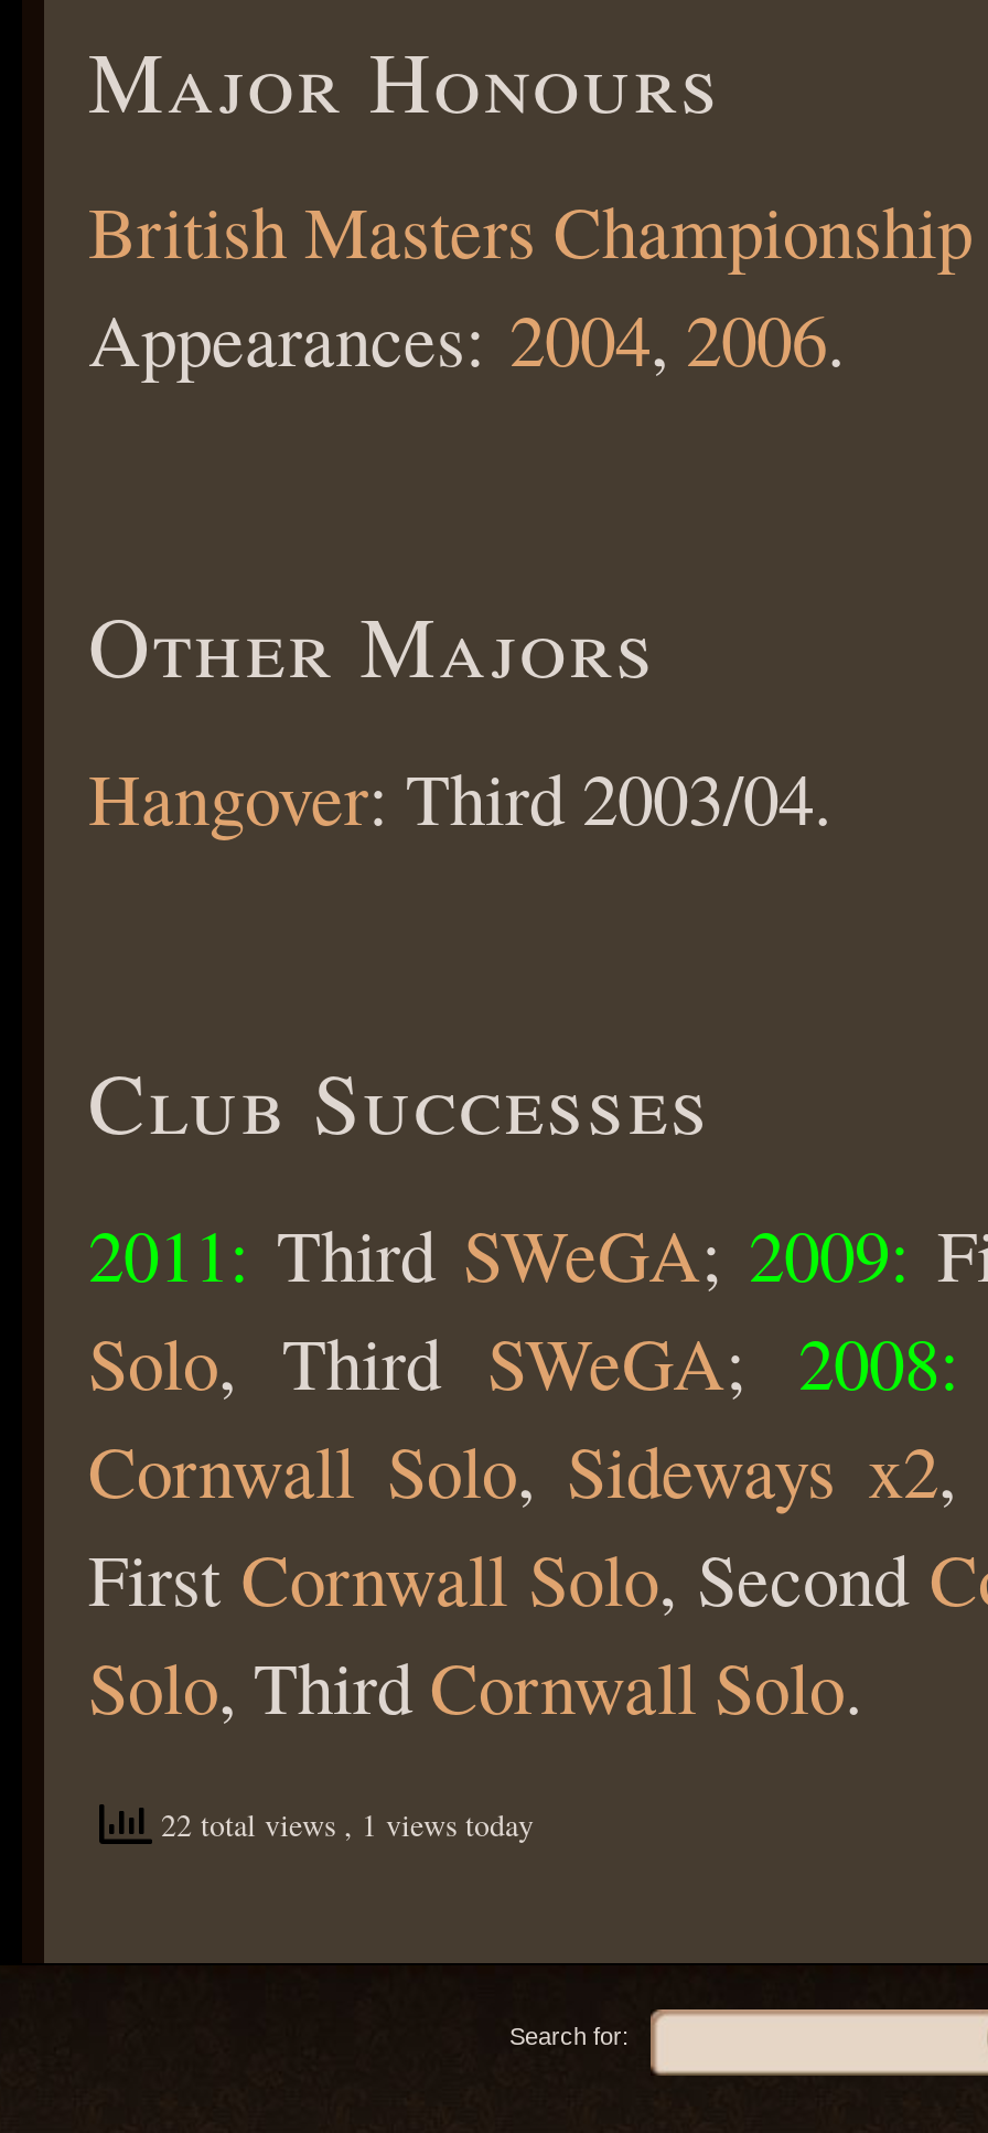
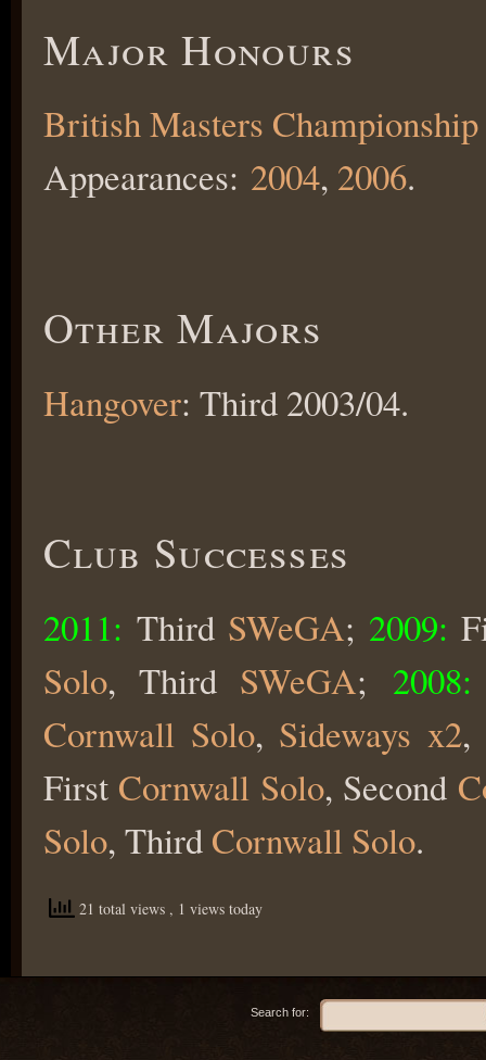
[152,1803,534,1845] 22 total views, 1 views today -> [75,898,263,918] 21 total views, 1 views today

